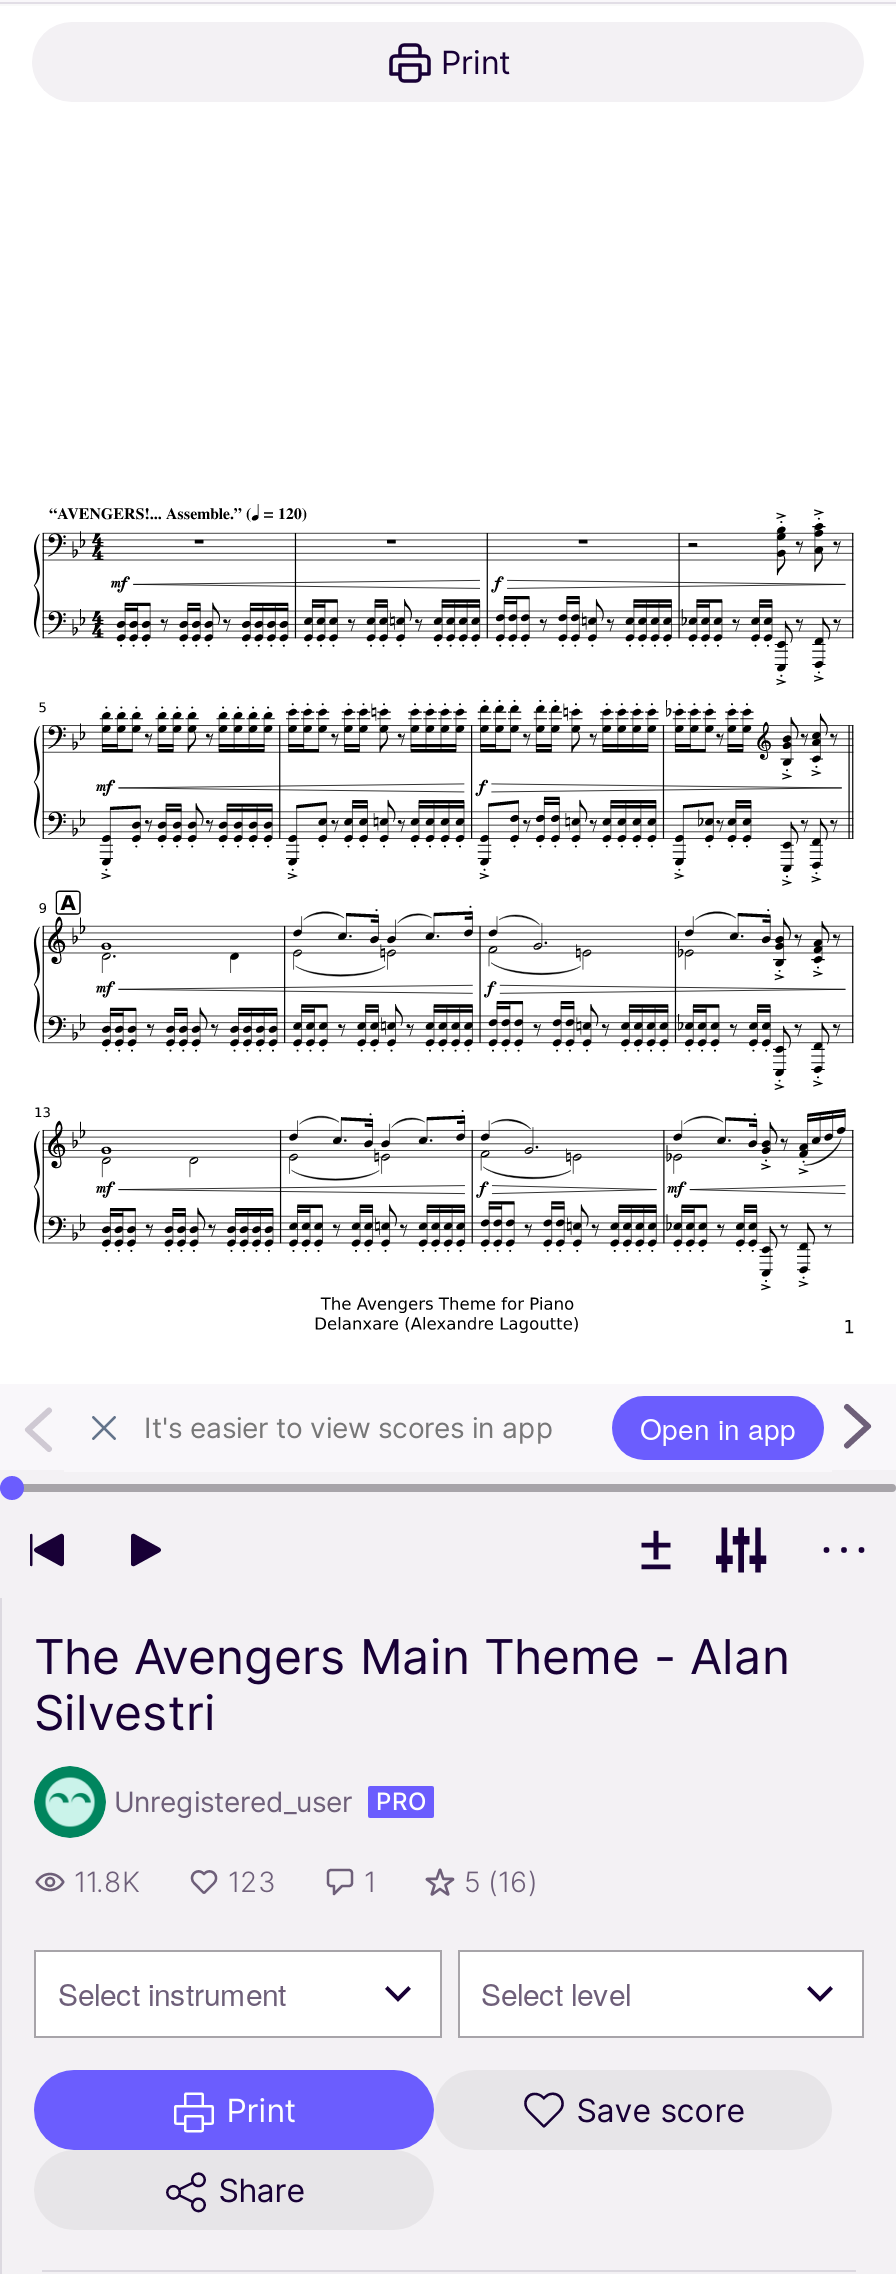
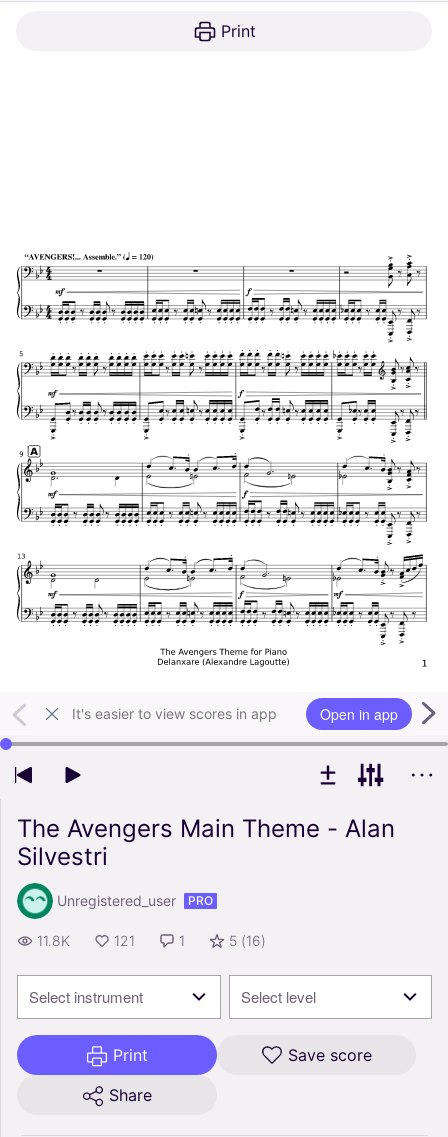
[228,1864,276,1898] 123 -> [114,932,135,949] 121

